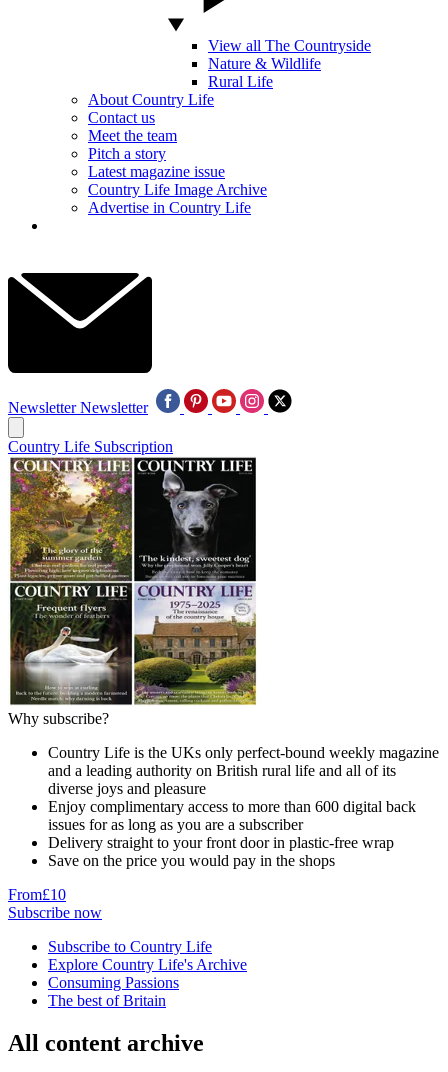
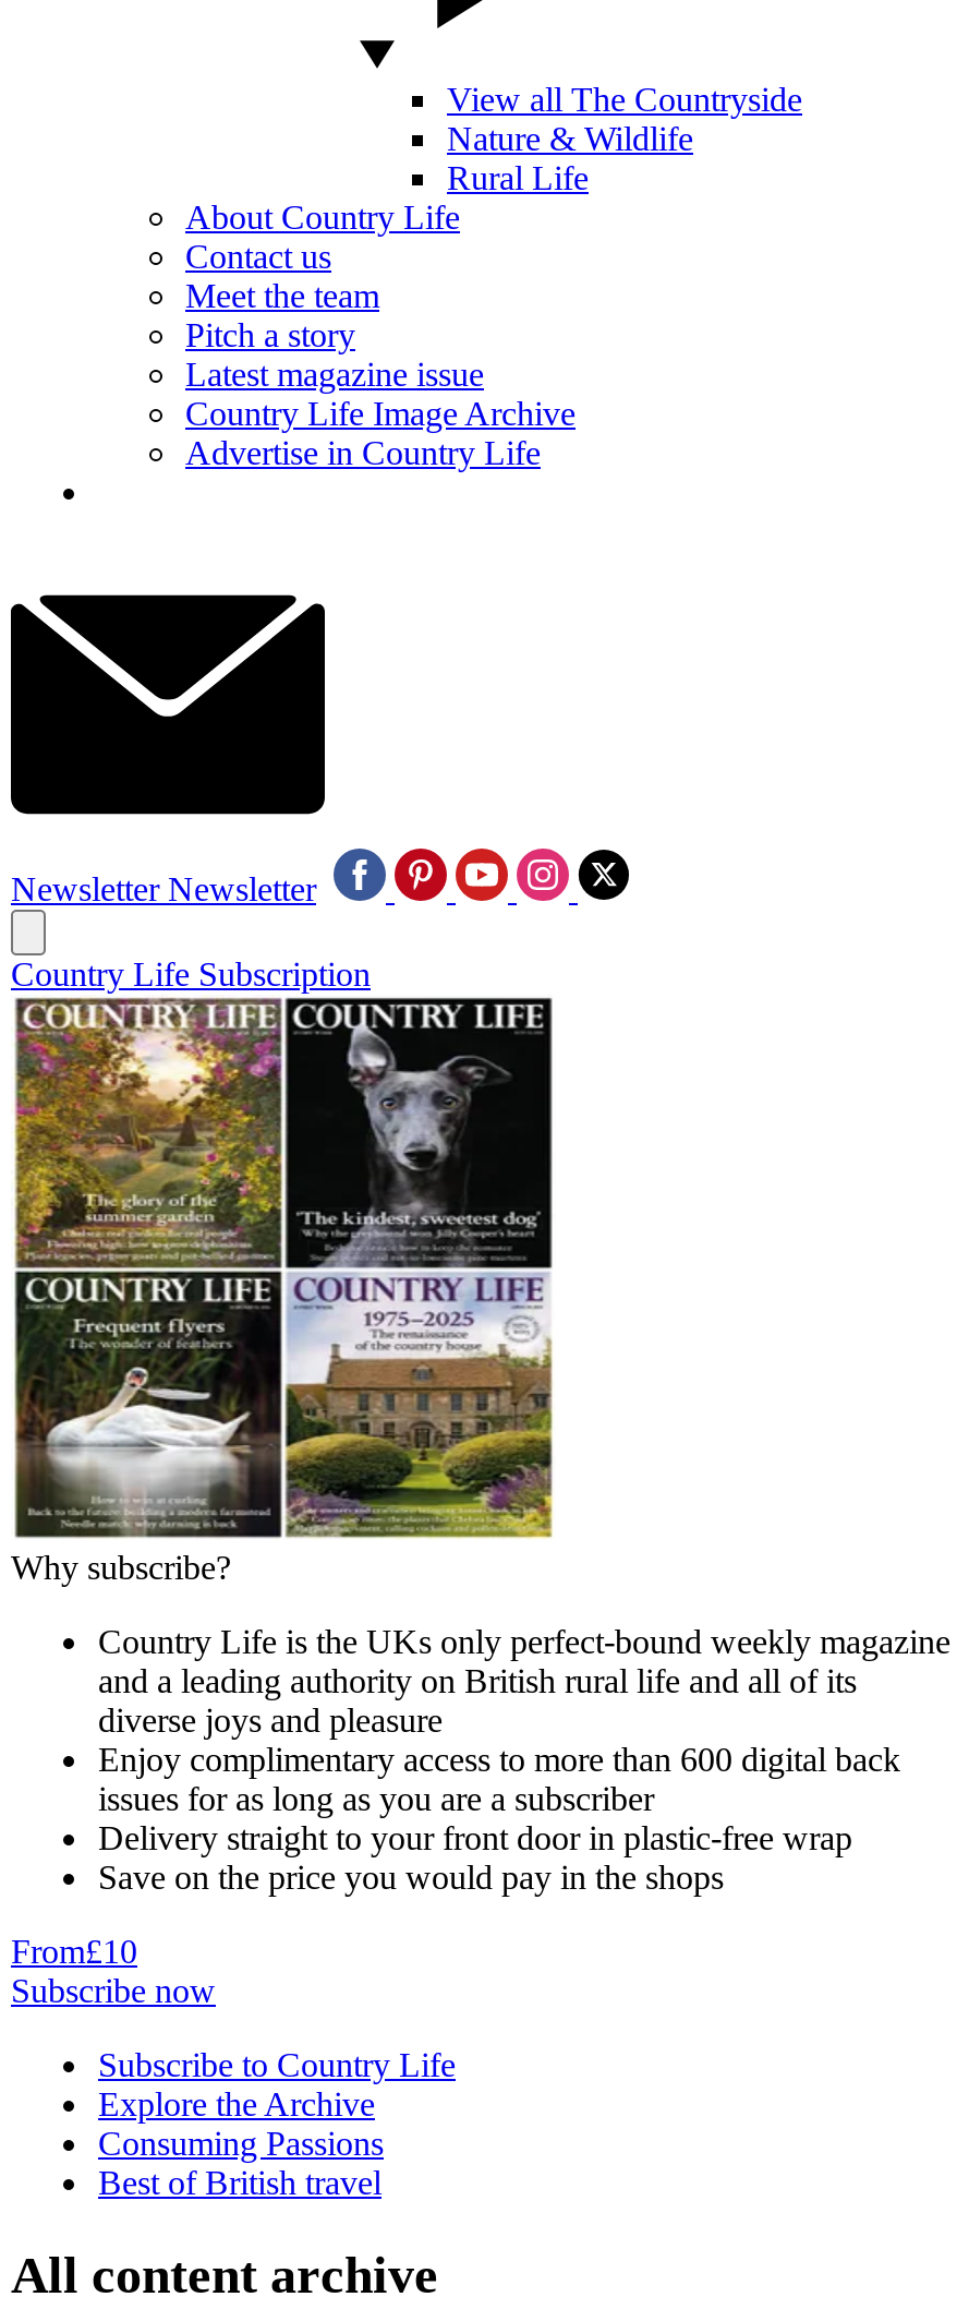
[48,956,247,973] Explore Country Life's Archive -> [98,2085,375,2122] Explore the Archive
[48,992,166,1009] The best of Britain -> [98,2164,381,2201] Best of British travel

